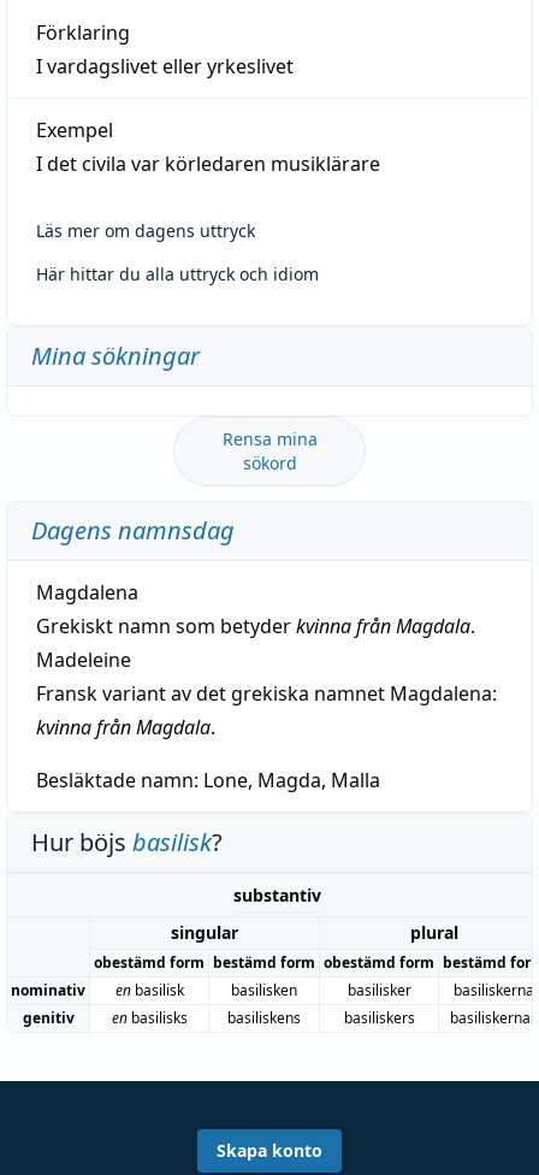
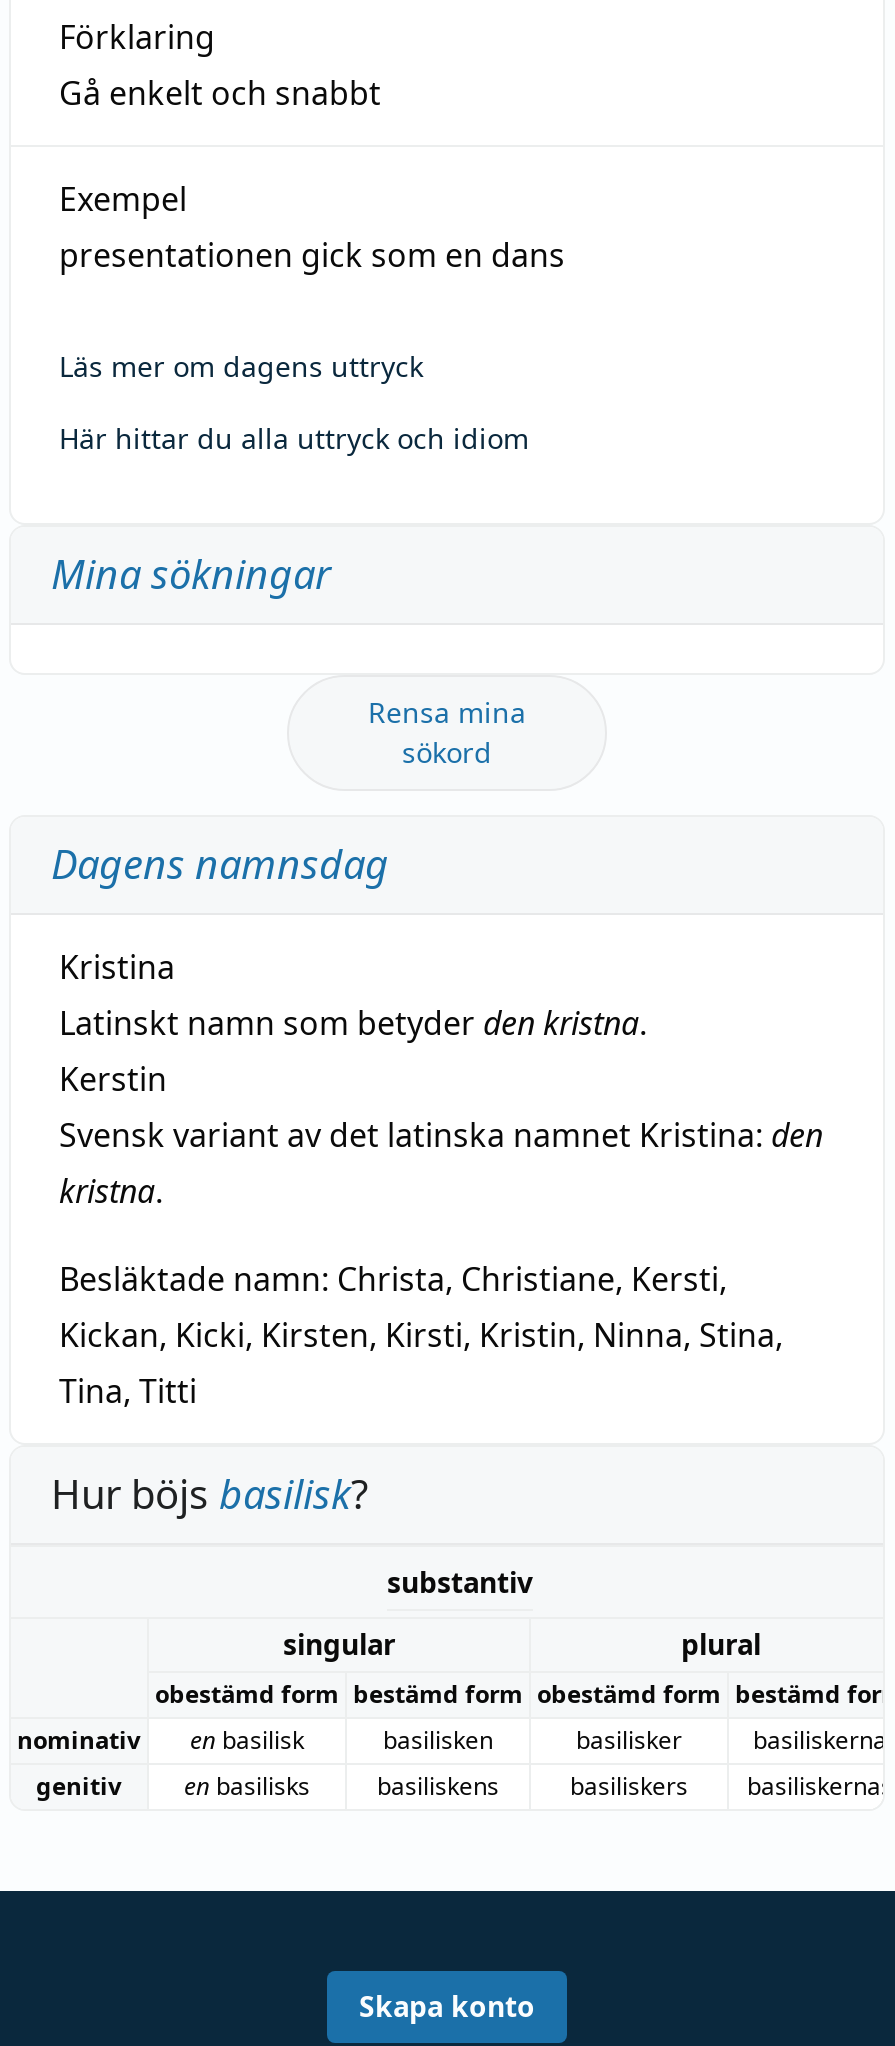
[36,53,294,79] I vardagslivet eller yrkeslivet -> [59,70,381,114] Gå enkelt och snabbt
[36,150,380,177] I det civila var körledaren musiklärare -> [59,232,565,276] presentationen gick som en dans
[36,579,497,740] Magdalena | Grekiskt namn som betyder kvinna från Magdala. | Madeleine | Fransk variant av det grekiska namnet Magdalena: | kvinna från Magdala. -> [59,944,823,1212] Kristina | Latinskt namn som betyder den kristna. | Kerstin | Svensk variant av det latinska namnet Kristina: den | kristna.
[36,767,380,793] Besläktade namn: Lone, Magda, Malla -> [59,1256,783,1412] Besläktade namn: Christa, Christiane, Kersti, | Kickan, Kicki, Kirsten, Kirsti, Kristin, Ninna, Stina, | Tina, Titti

